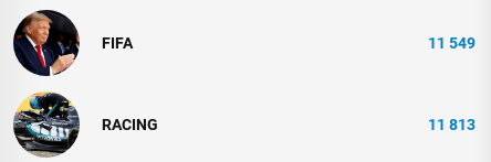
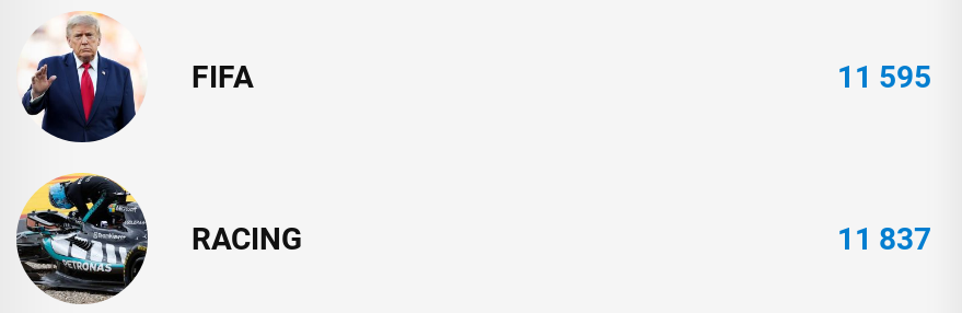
[12,9,81,76] [image] -> [16,11,148,142] [image]
[428,34,476,52] 11 549 -> [837,59,931,94] 11 595
[428,116,476,133] 11 813 -> [837,221,931,256] 11 837

